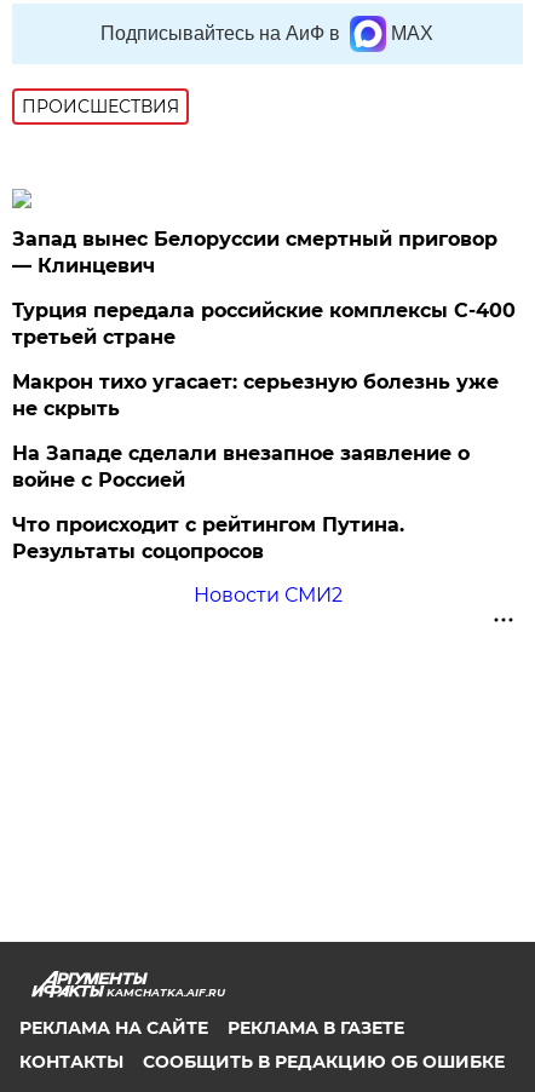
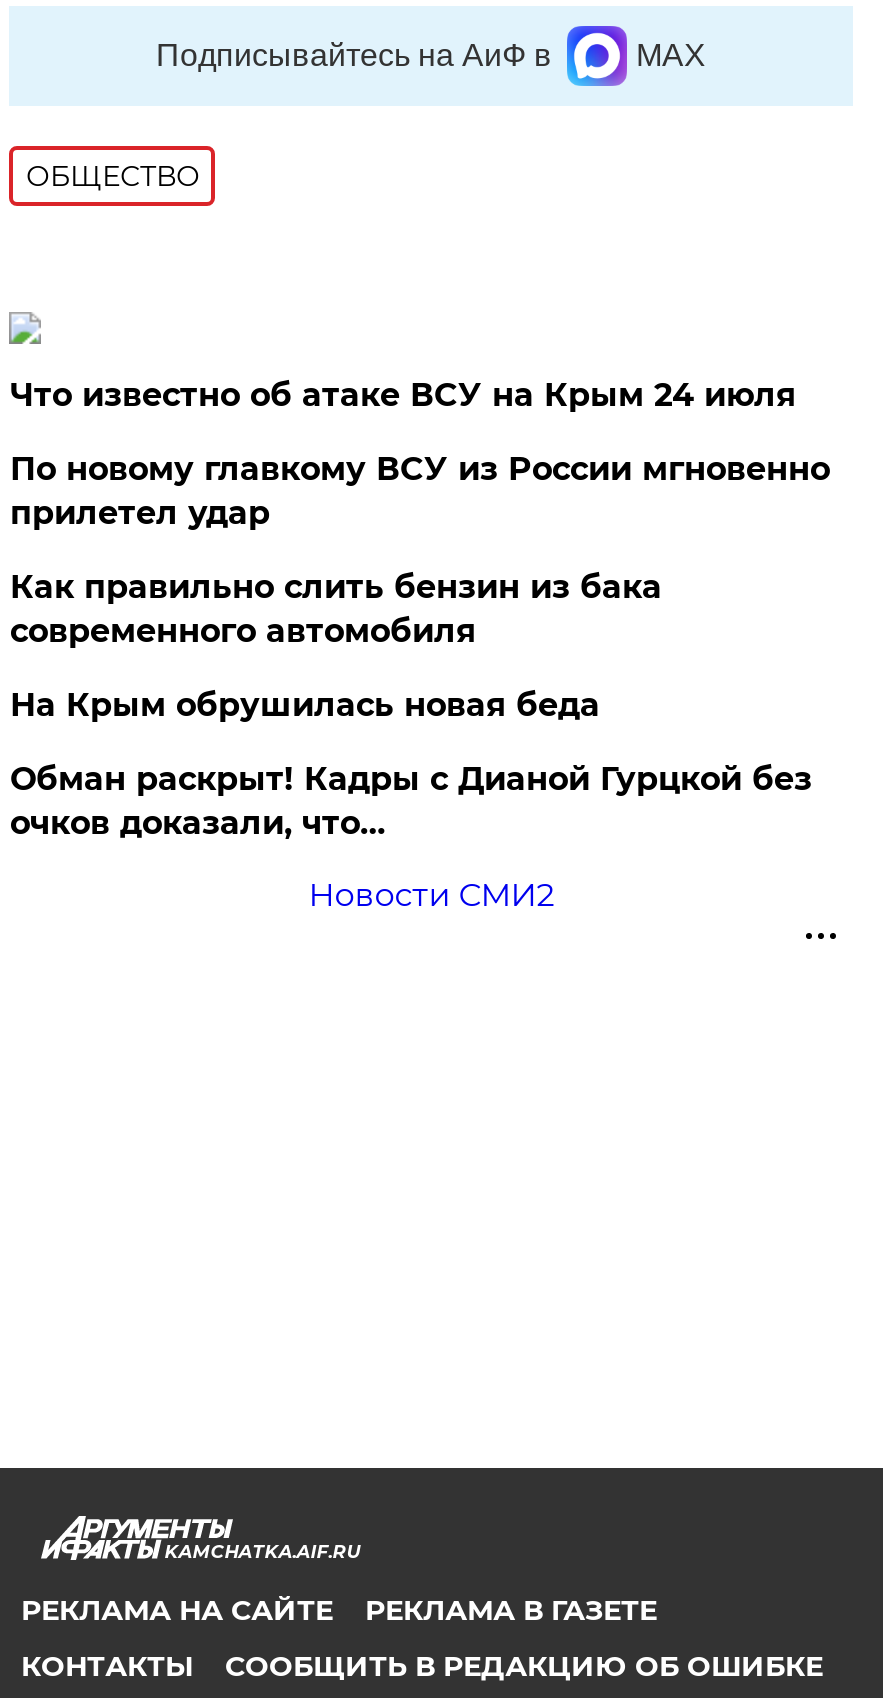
[22,96,180,117] ПРОИСШЕСТВИЯ -> [26,158,200,194] ОБЩЕСТВО
[13,227,498,277] Запад вынес Белоруссии смертный приговор | — Клинцевич -> [10,376,796,414] Что известно об атаке ВСУ на Крым 24 июля
[13,299,516,349] Турция передала российские комплексы С-400 | третьей стране -> [10,450,830,532] По новому главкому ВСУ из России мгновенно | прилетел удар
[13,370,499,420] Макрон тихо угасает: серьезную болезнь уже | не скрыть -> [10,568,662,650] Как правильно слить бензин из бака | современного автомобиля
[13,442,470,491] На Западе сделали внезапное заявление о | войне с Россией -> [10,686,600,724] На Крым обрушилась новая беда
[13,513,405,563] Что происходит с рейтингом Путина. | Результаты соцопросов -> [10,760,812,842] Обман раскрыт! Кадры с Дианой Гурцкой без | очков доказали, что…

